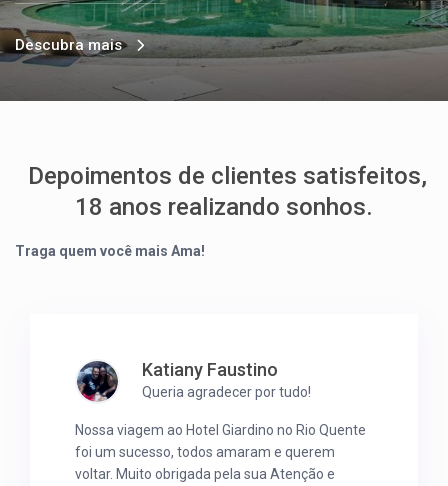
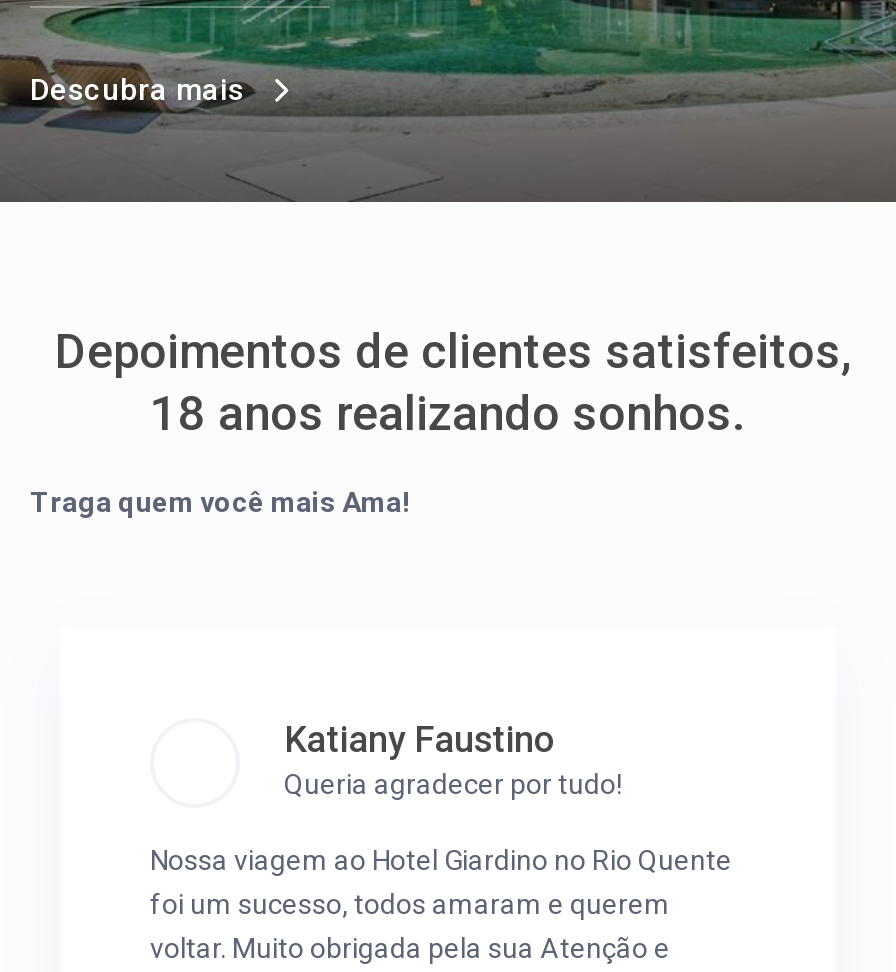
[76,360,119,402] [image] -> none

